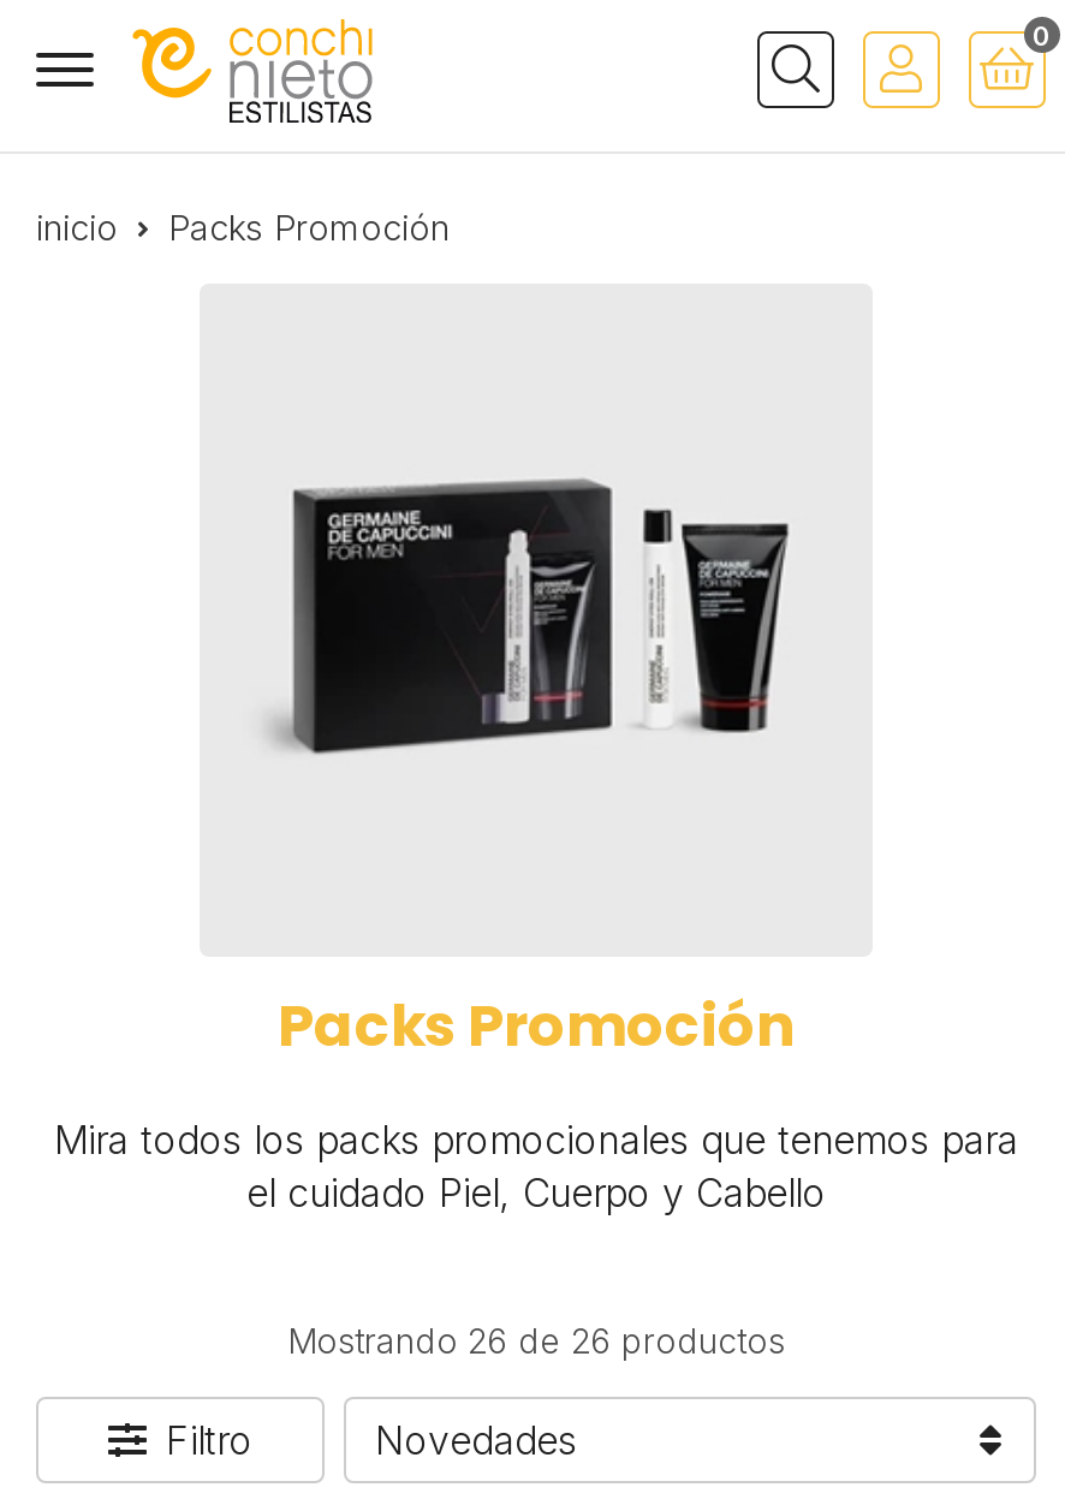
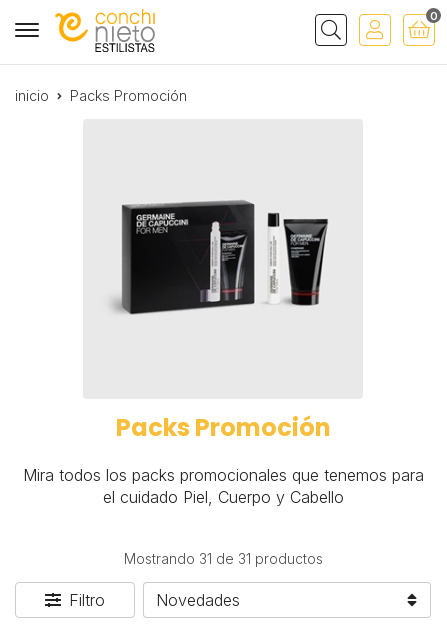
[287,1319,785,1360] Mostrando 26 de 26 productos -> [123,550,322,567] Mostrando 31 de 31 productos

